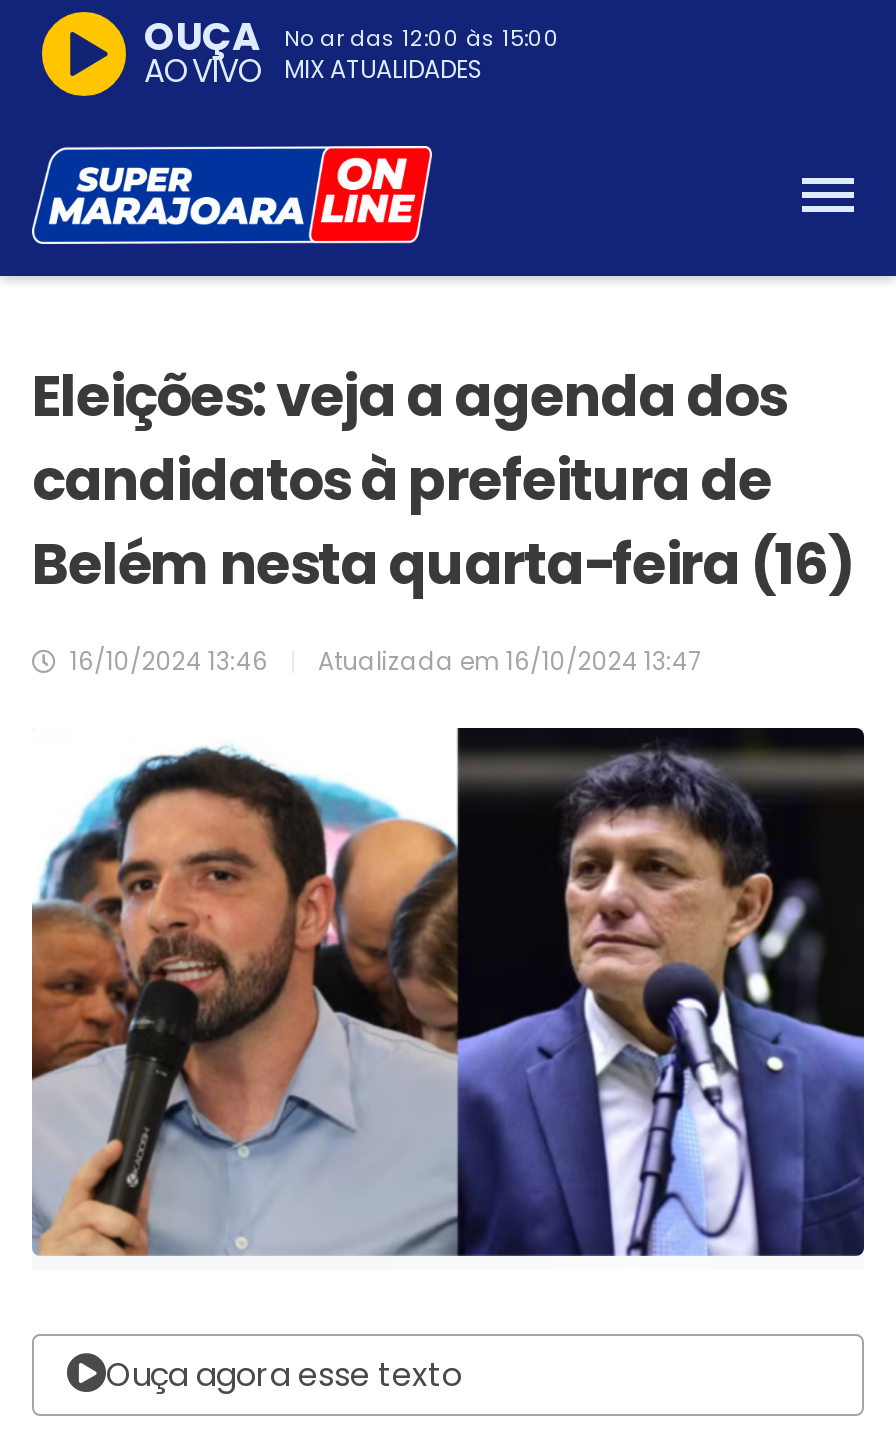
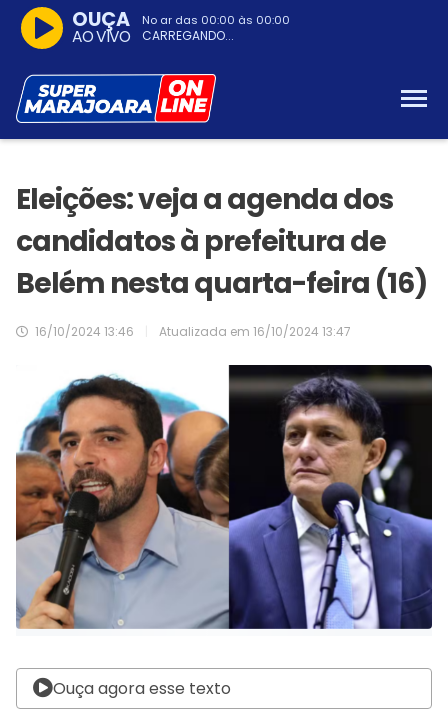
[284,22,560,86] No ar das 12:00 às 15:00 | MIX ATUALIDADES -> [142,12,290,44] No ar das 00:00 às 00:00 | CARREGANDO...

